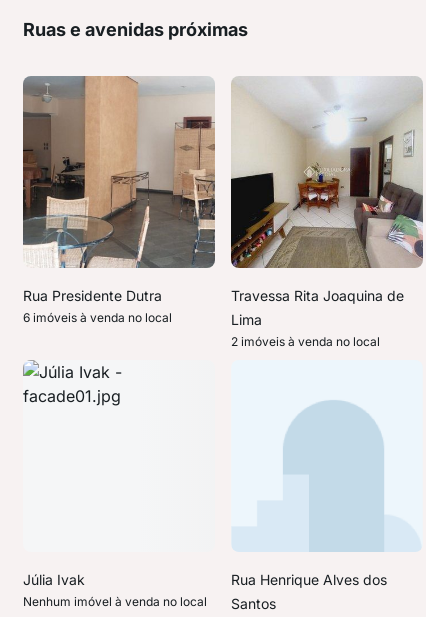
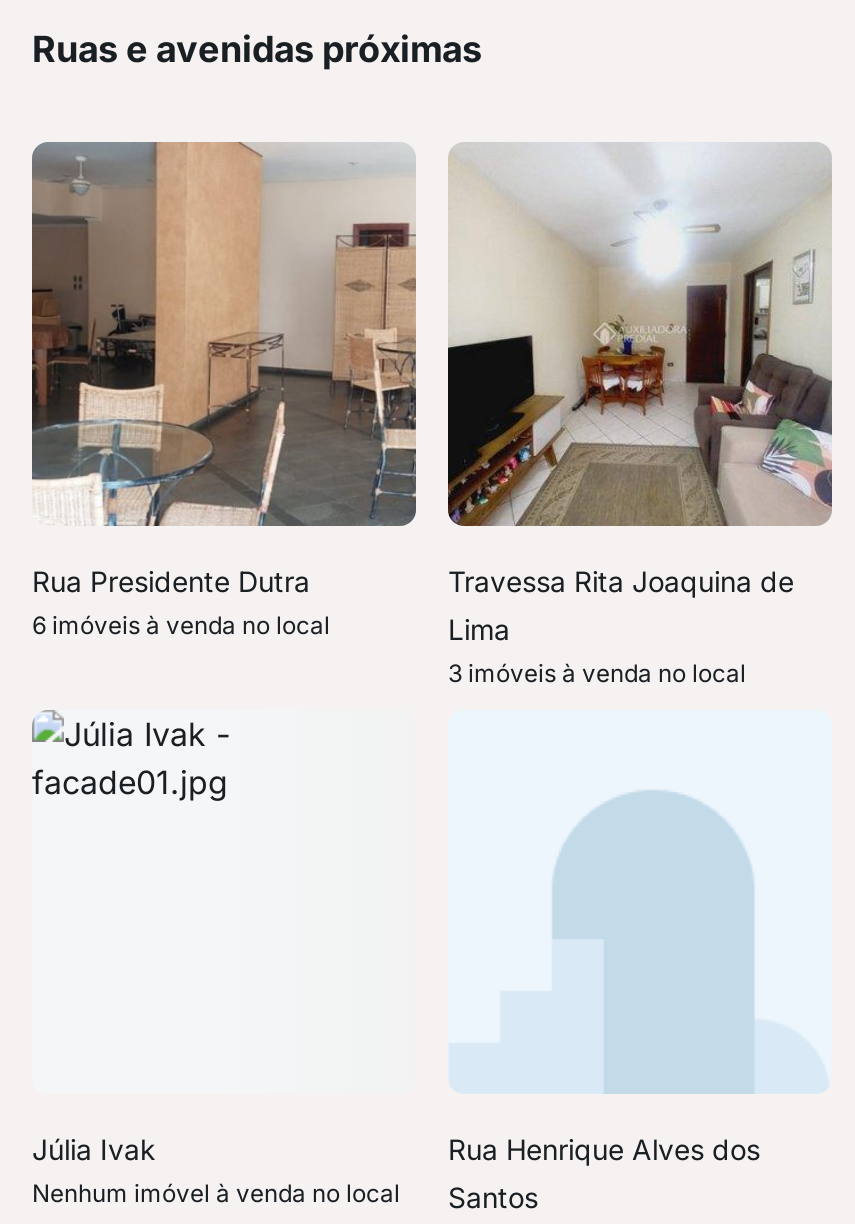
[231,334,380,349] 2 imóveis à venda no local -> [448,658,746,688] 3 imóveis à venda no local

